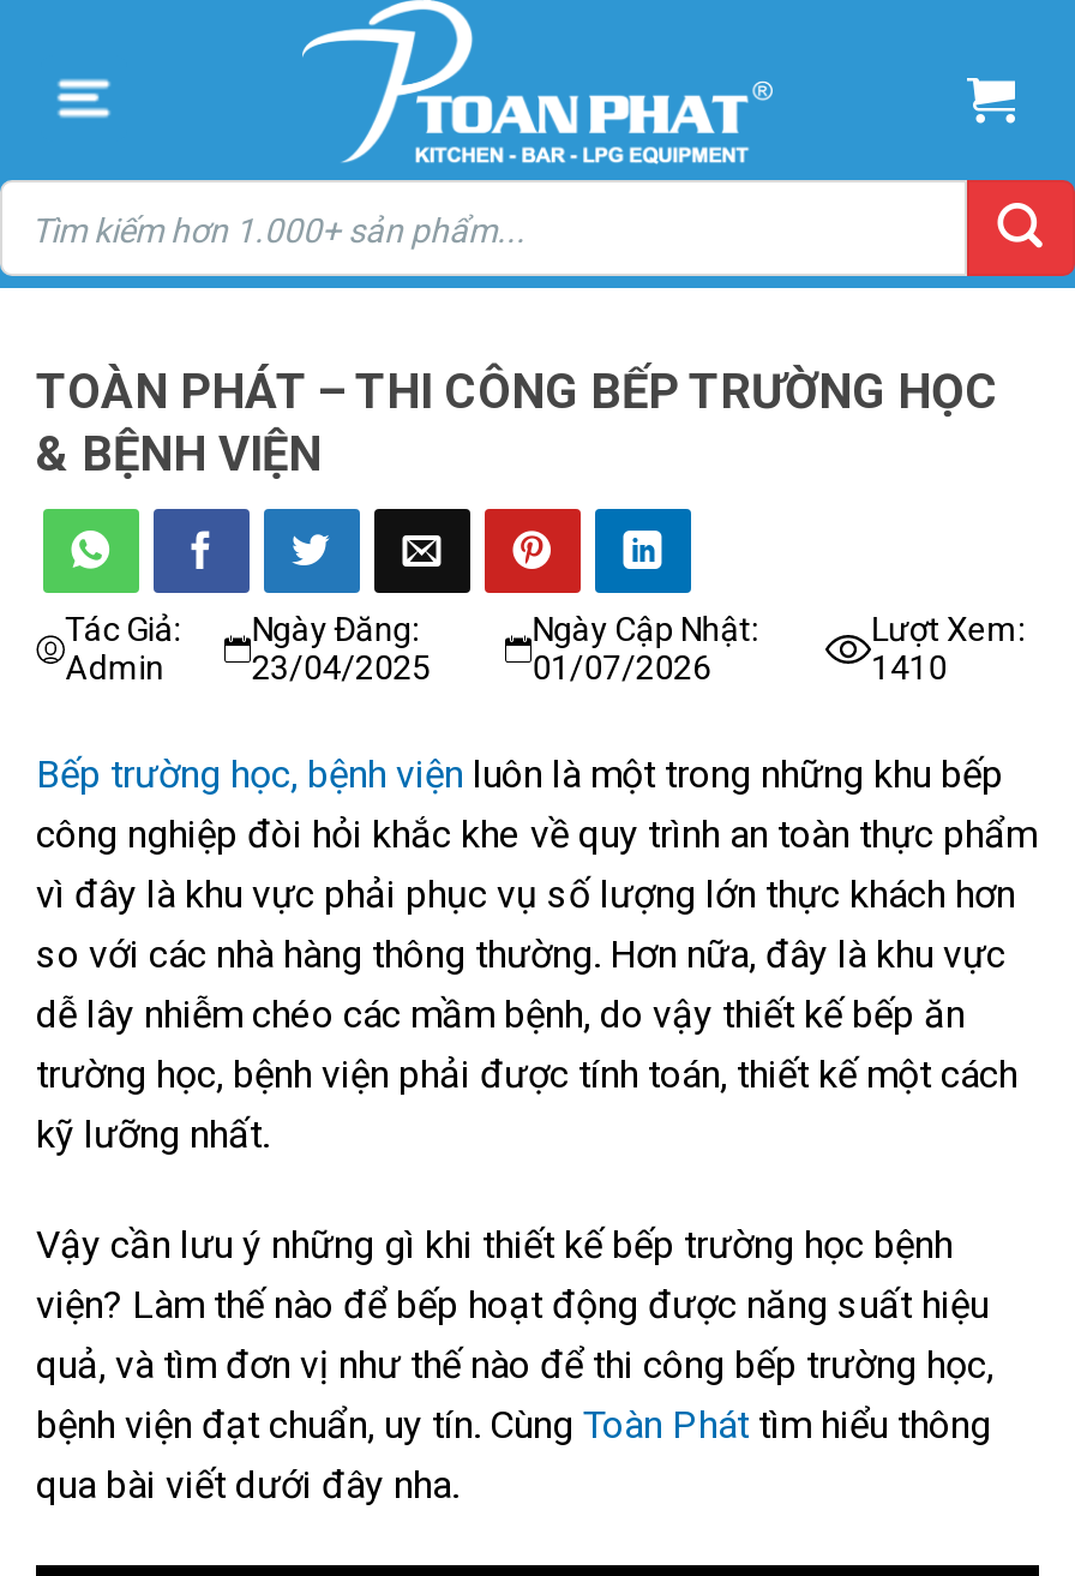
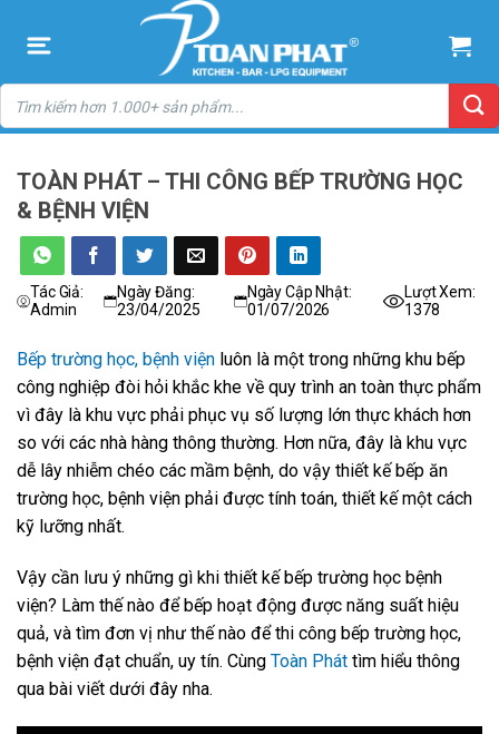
[871,648,947,687] 1410 -> [404,301,440,319] 1378

